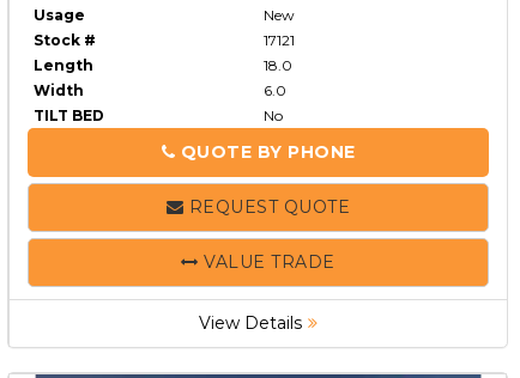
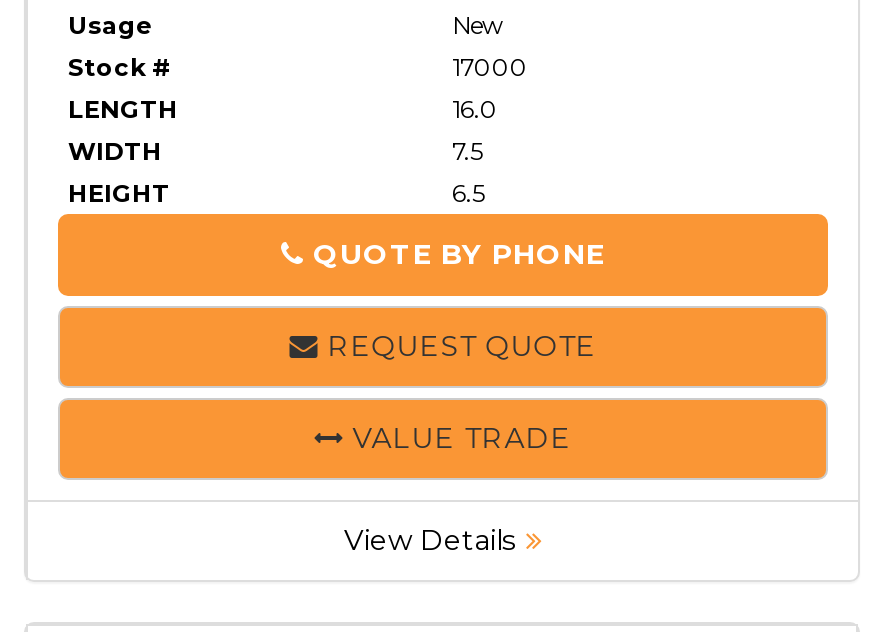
[34,31,295,124] 17121 | Length | 18.0 | Width | 6.0 | TILT BED | No -> [68,51,528,207] 17000 | LENGTH | 16.0 | WIDTH | 7.5 | HEIGHT | 6.5

